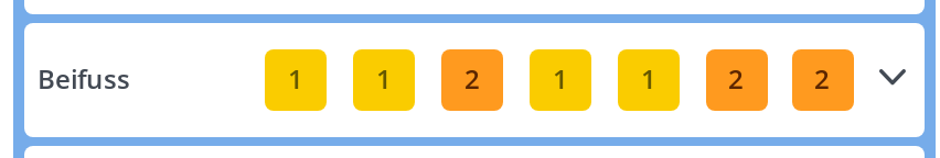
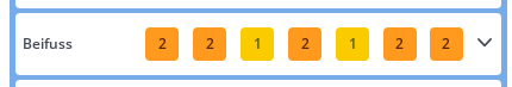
[288,60,392,98] 1 | 1 -> [158,33,166,54] 2
none -> [301,33,309,54] 2

